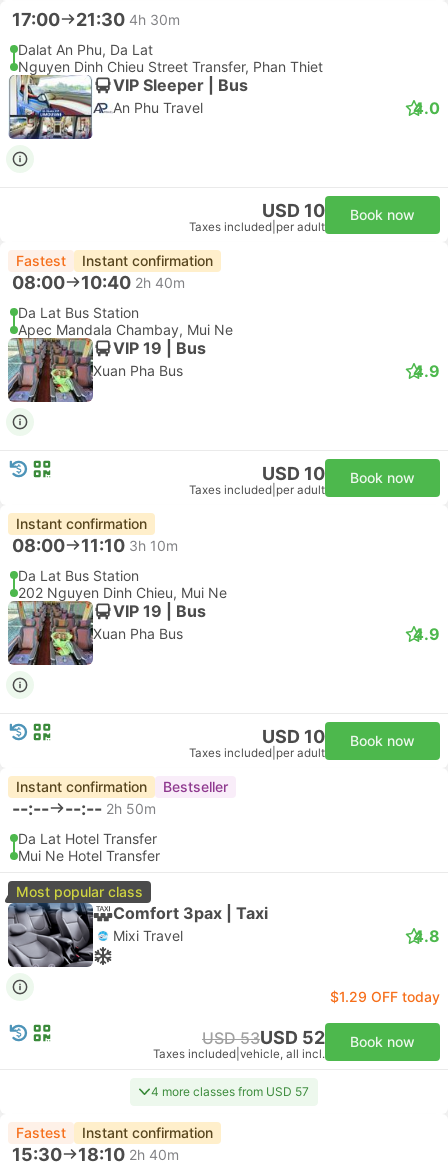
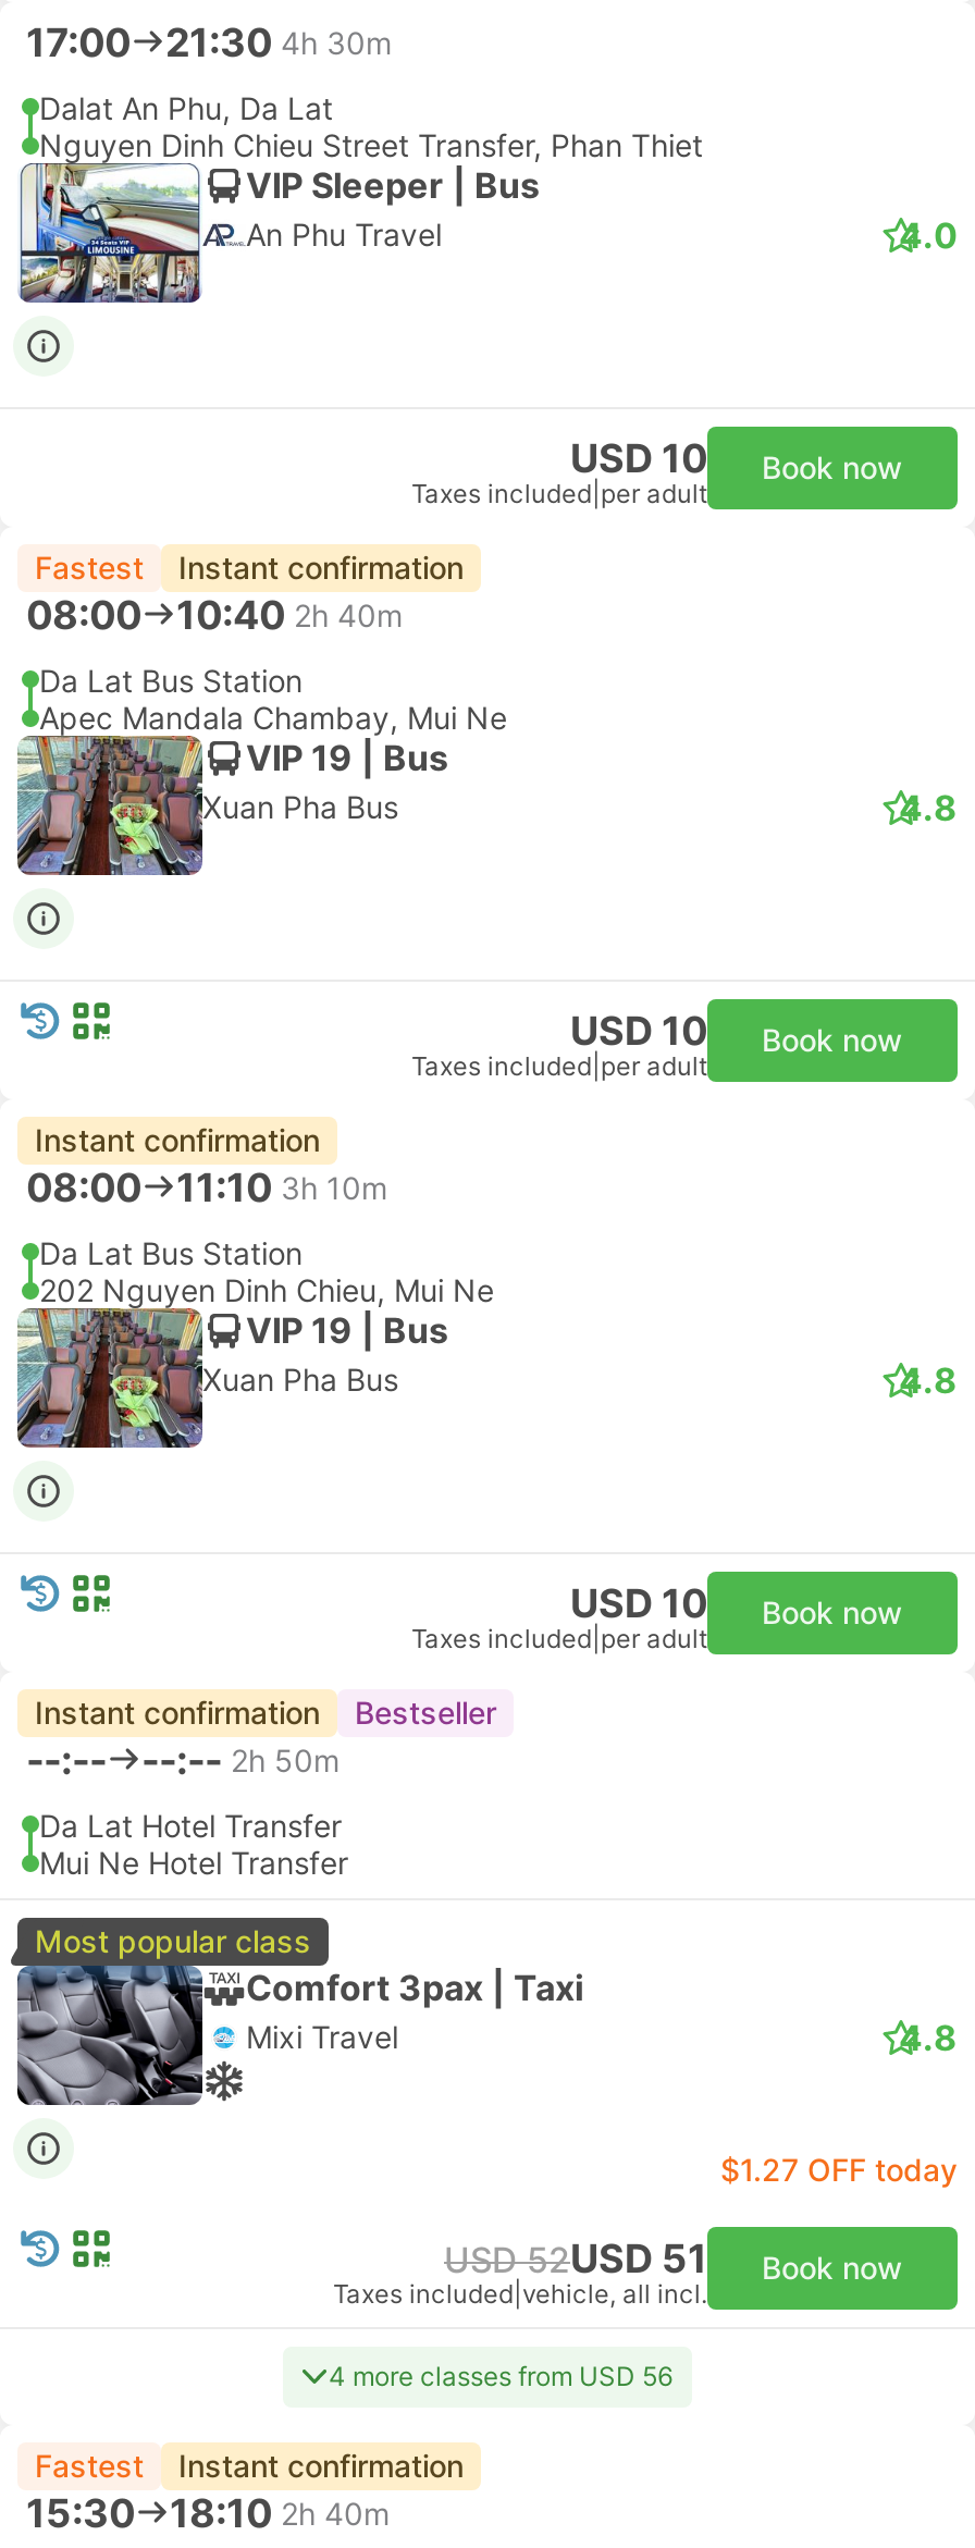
[413,360,440,380] 4.9 -> [899,785,958,828] 4.8
[413,623,440,643] 4.9 -> [899,1357,958,1401] 4.8
[330,988,440,1005] $1.29 OFF today -> [720,2151,958,2188] $1.27 OFF today
[202,1027,415,1050] USD 53USD 52 Book now -> [444,2236,903,2286] USD 52USD 51 Book now
[151,1084,309,1099] 4 more classes from USD 57 -> [329,2360,672,2392] 4 more classes from USD 56

